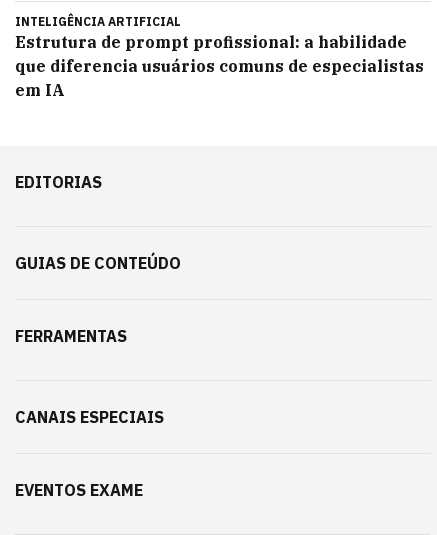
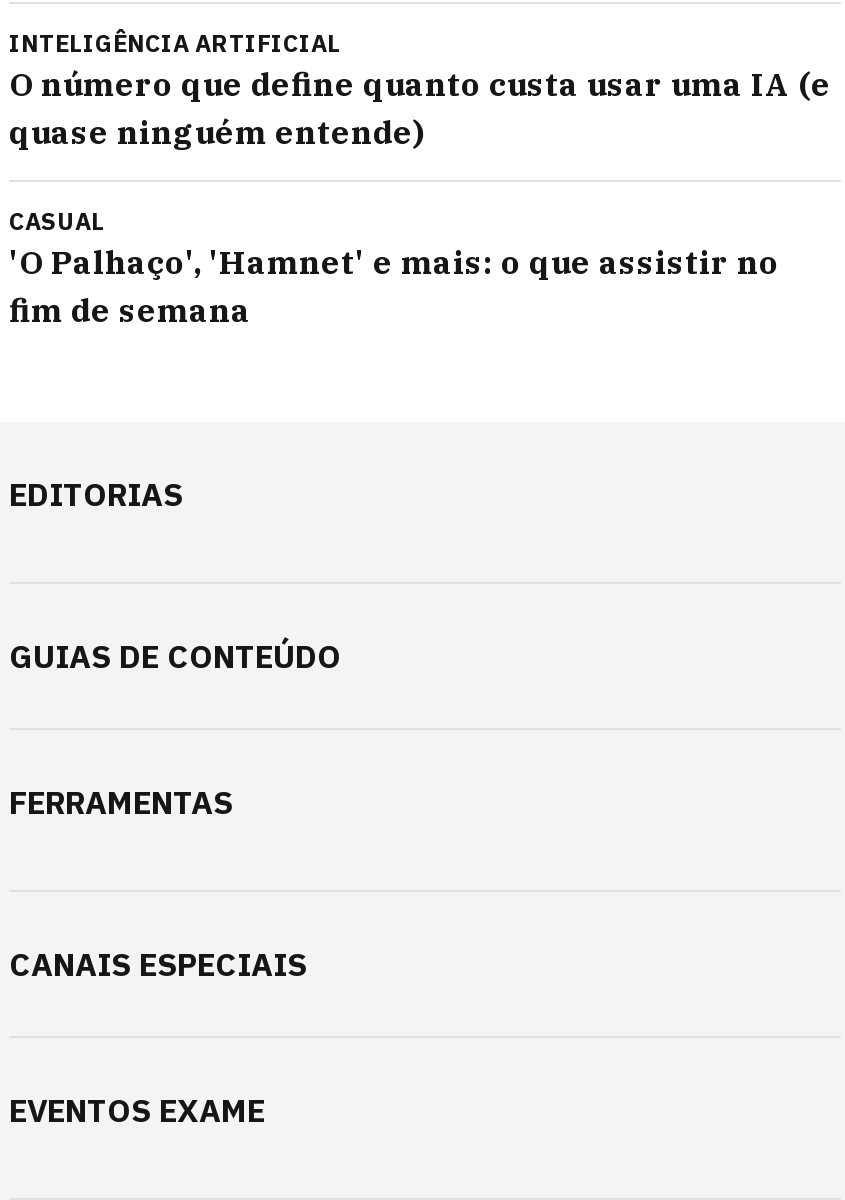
[15,32,424,100] Estrutura de prompt profissional: a habilidade | que diferencia usuários comuns de especialistas | em IA -> [9,64,831,330] O número que define quanto custa usar uma IA (e | quase ninguém entende) | CASUAL | 'O Palhaço', 'Hamnet' e mais: o que assistir no | fim de semana

